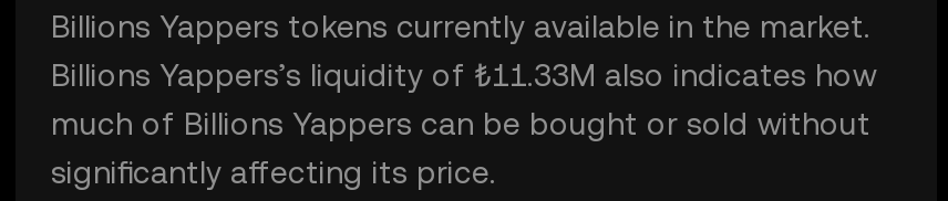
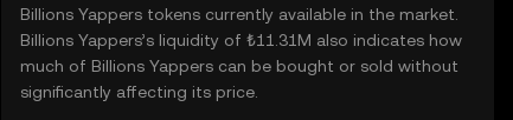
[51,57,877,93] Billions Yappers’s liquidity of ₺11.33M also indicates how -> [20,31,462,49] Billions Yappers’s liquidity of ₺11.31M also indicates how

